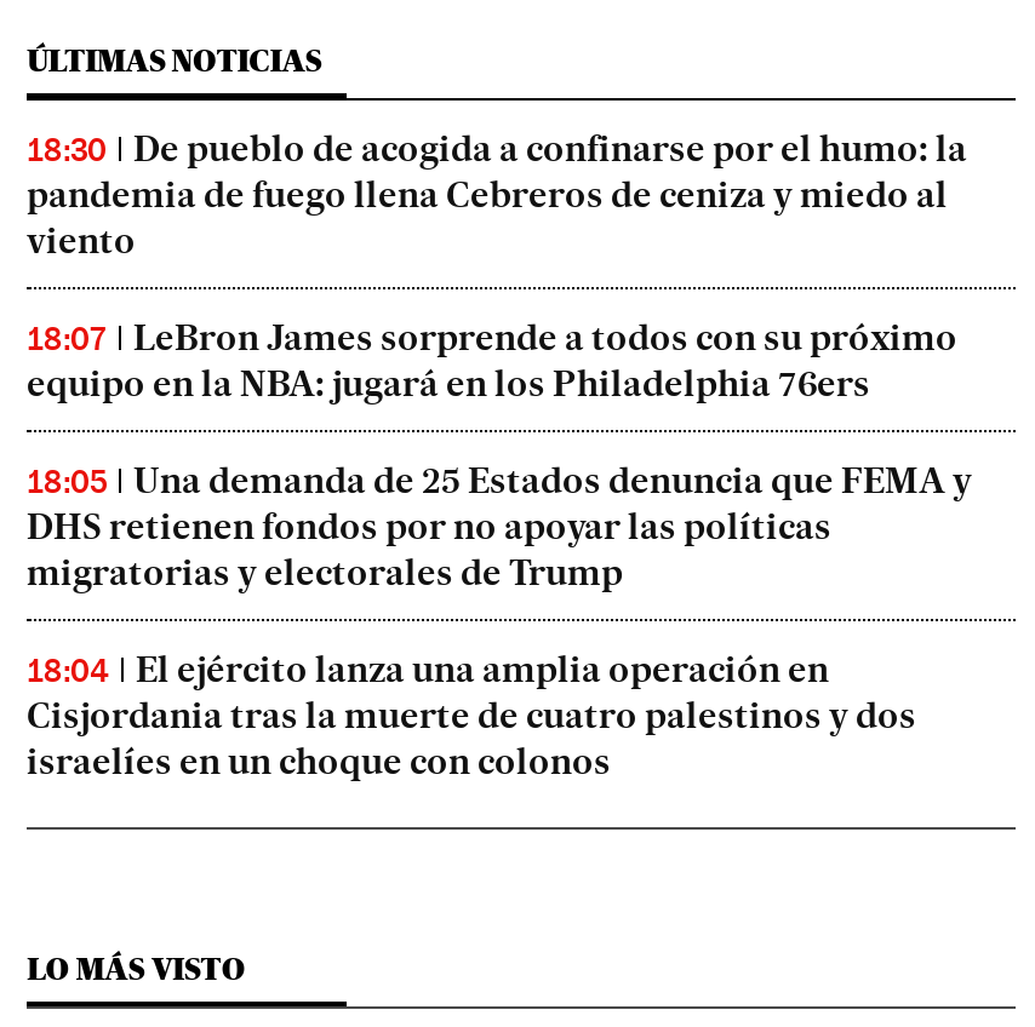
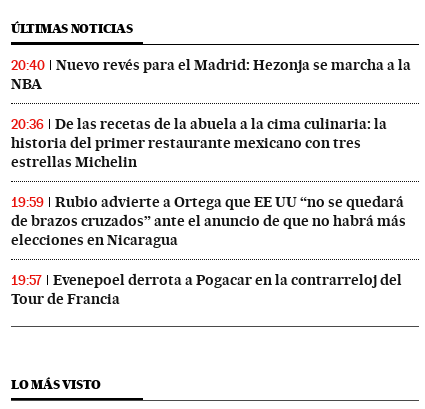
[27,127,967,263] 18:30 | De pueblo de acogida a confinarse por el humo: la | pandemia de fuego llena Cebreros de ceniza y miedo al | viento -> [11,56,411,93] 20:40 | Nuevo revés para el Madrid: Hezonja se marcha a la | NBA
[27,316,957,406] 18:07 | LeBron James sorprende a todos con su próximo | equipo en la NBA: jugará en los Philadelphia 76ers -> [11,115,387,171] 20:36 | De las recetas de la abuela a la cima culinaria: la | historia del primer restaurante mexicano con tres | estrellas Michelin
[27,459,972,595] 18:05 | Una demanda de 25 Estados denuncia que FEMA y | DHS retienen fondos por no apoyar las políticas | migratorias y electorales de Trump -> [11,193,406,249] 19:59 | Rubio advierte a Ortega que EE UU “no se quedará | de brazos cruzados” ante el anuncio de que no habrá más | elecciones en Nicaragua
[27,648,916,784] 18:04 | El ejército lanza una amplia operación en | Cisjordania tras la muerte de cuatro palestinos y dos | israelíes en un choque con colonos -> [11,271,402,308] 19:57 | Evenepoel derrota a Pogacar en la contrarreloj del | Tour de Francia

